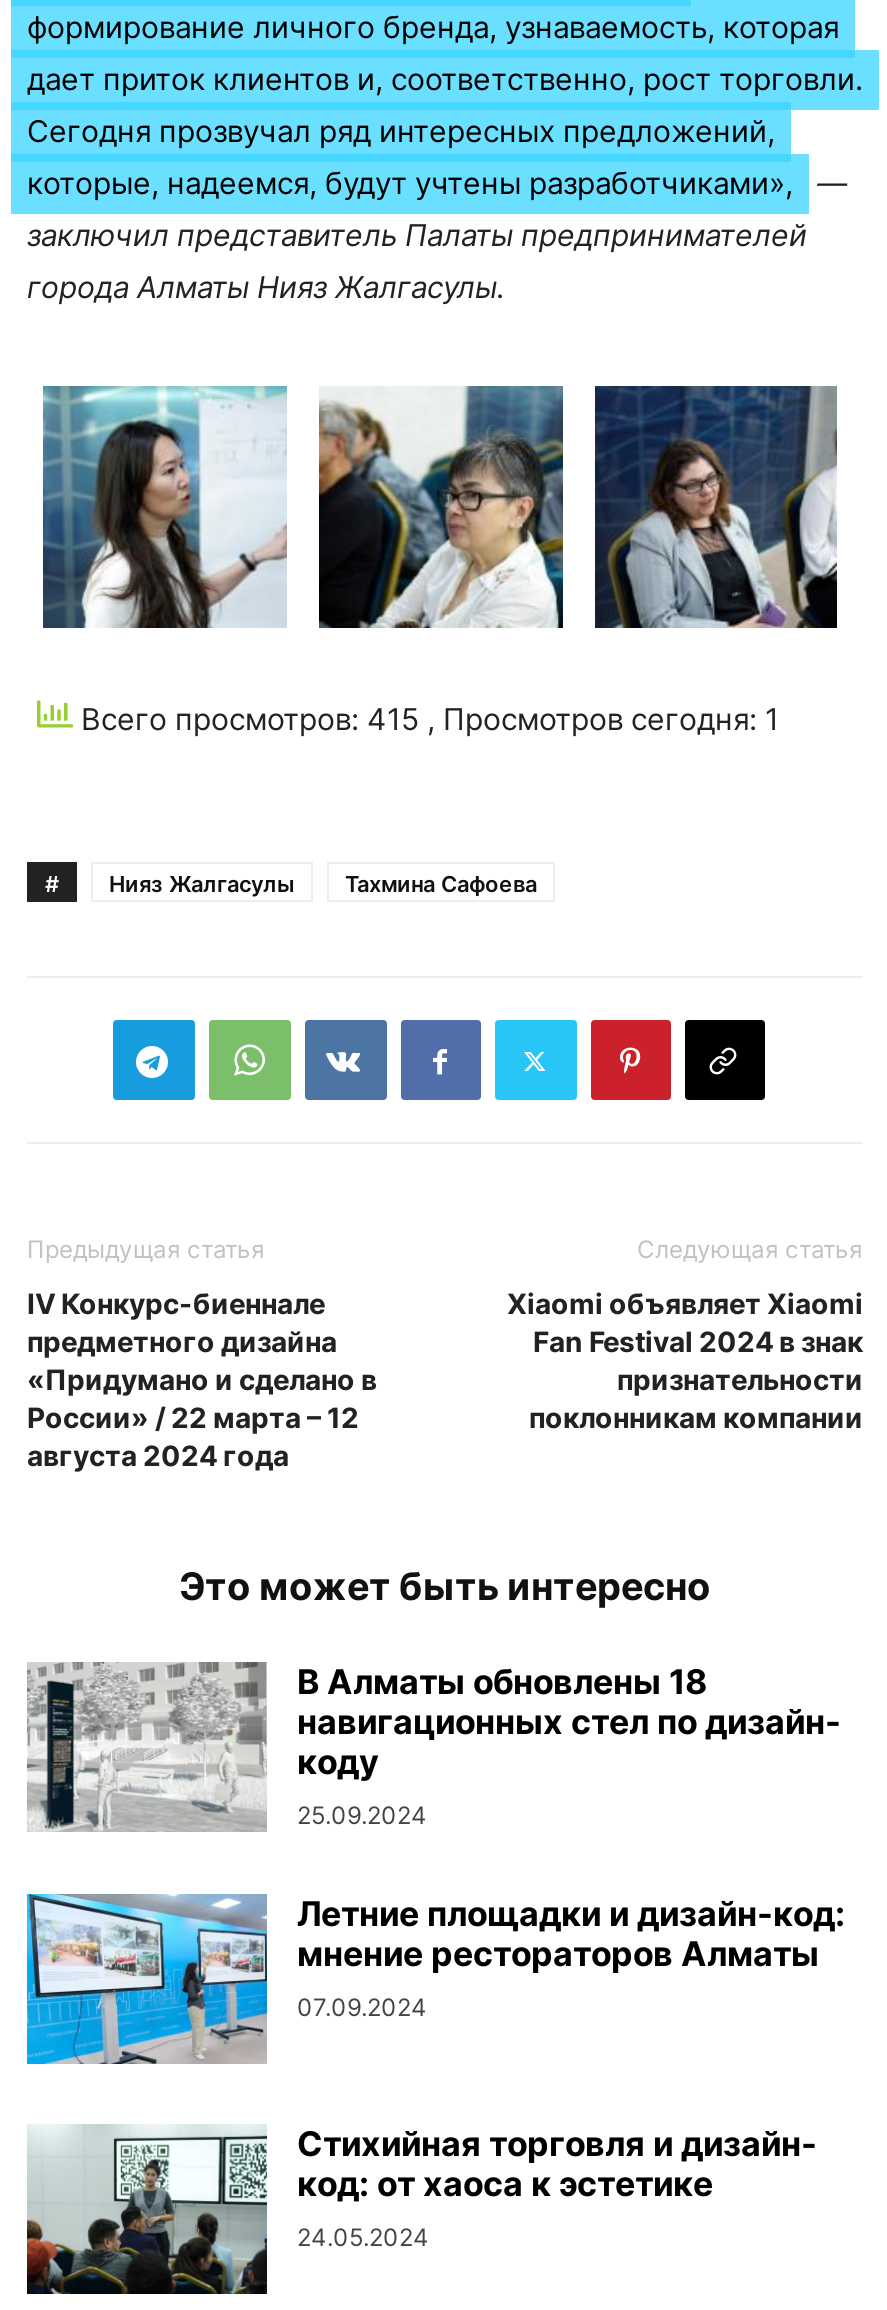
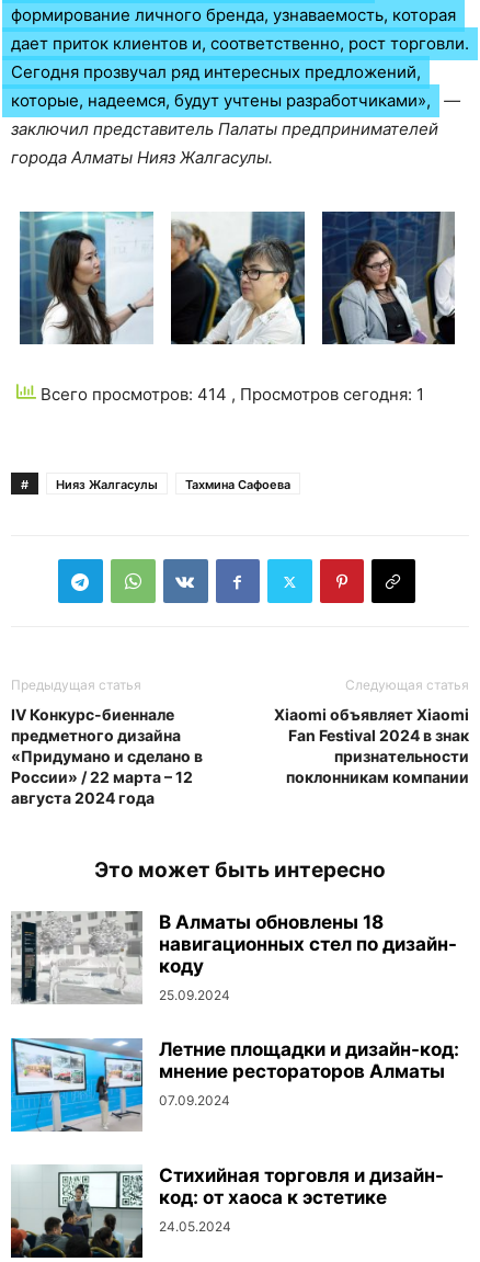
[73,700,779,738] Всего просмотров: 415, Просмотров сегодня: 1 -> [36,384,424,405] Всего просмотров: 414, Просмотров сегодня: 1

